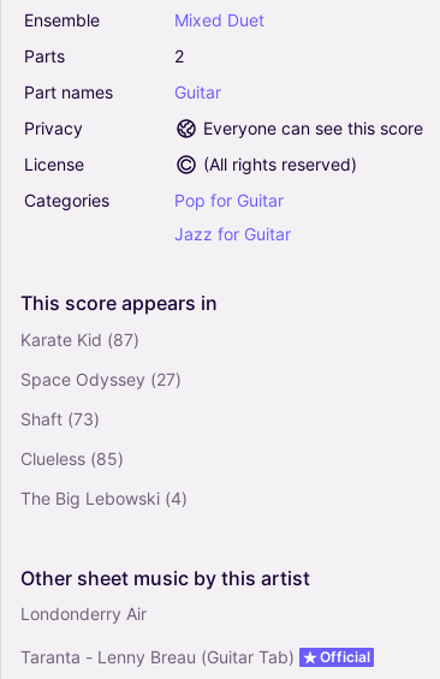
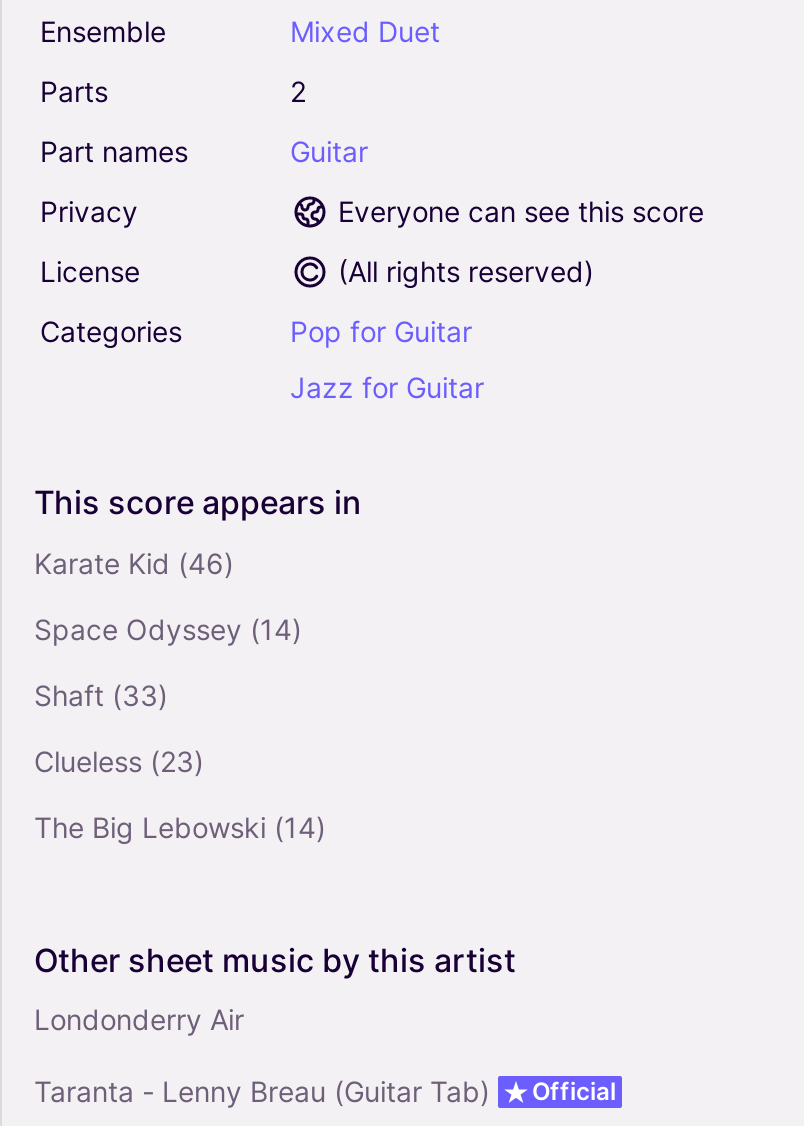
[20,329,139,349] Karate Kid (87) -> [34,545,234,579] Karate Kid (46)
[20,368,182,389] Space Odyssey (27) -> [34,611,302,645] Space Odyssey (14)
[20,408,100,428] Shaft (73) -> [34,677,168,711] Shaft (33)
[20,448,124,468] Clueless (85) -> [34,743,204,777] Clueless (23)
[20,487,188,508] The Big Lebowski (4) -> [34,809,326,843] The Big Lebowski (14)

